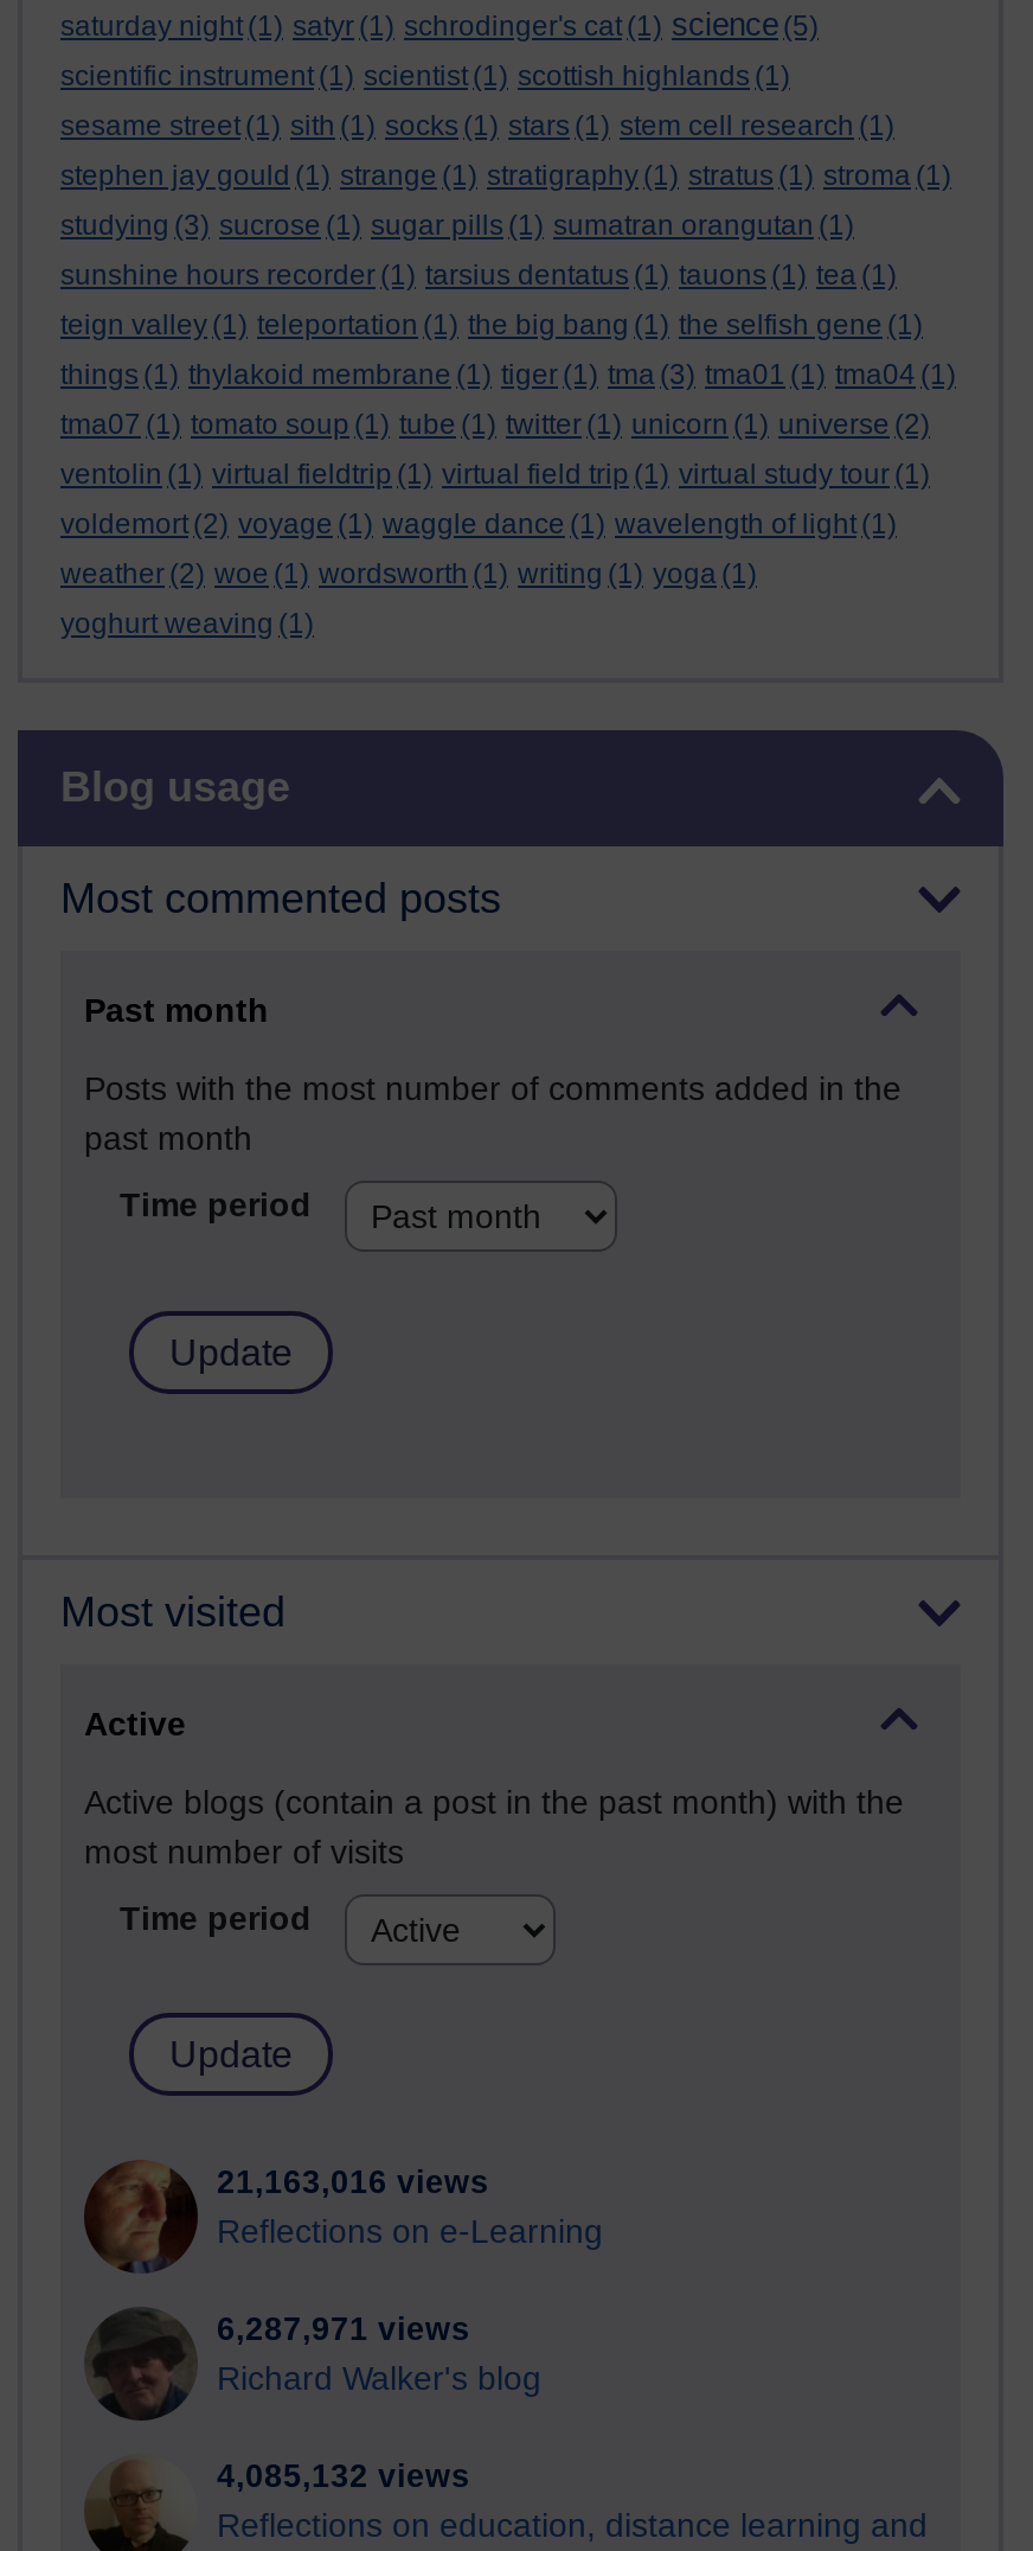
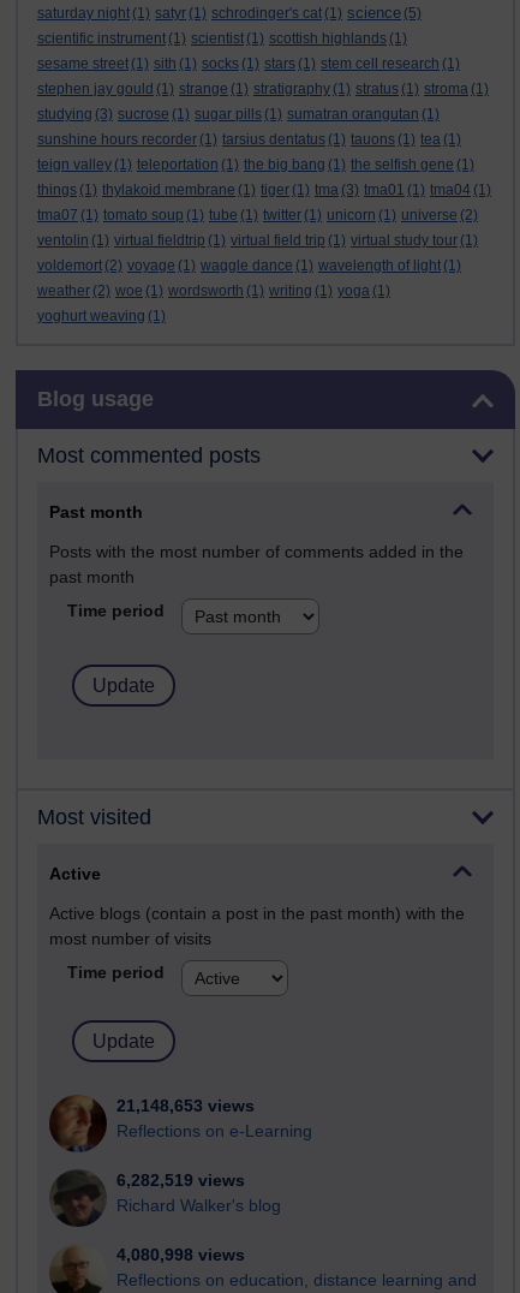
[217,2165,489,2201] 21,163,016 views -> [116,1097,255,1116] 21,148,653 views
[217,2312,470,2348] 6,287,971 views -> [116,1172,245,1190] 6,282,519 views
[217,2459,470,2495] 4,085,132 views -> [116,1246,245,1265] 4,080,998 views

